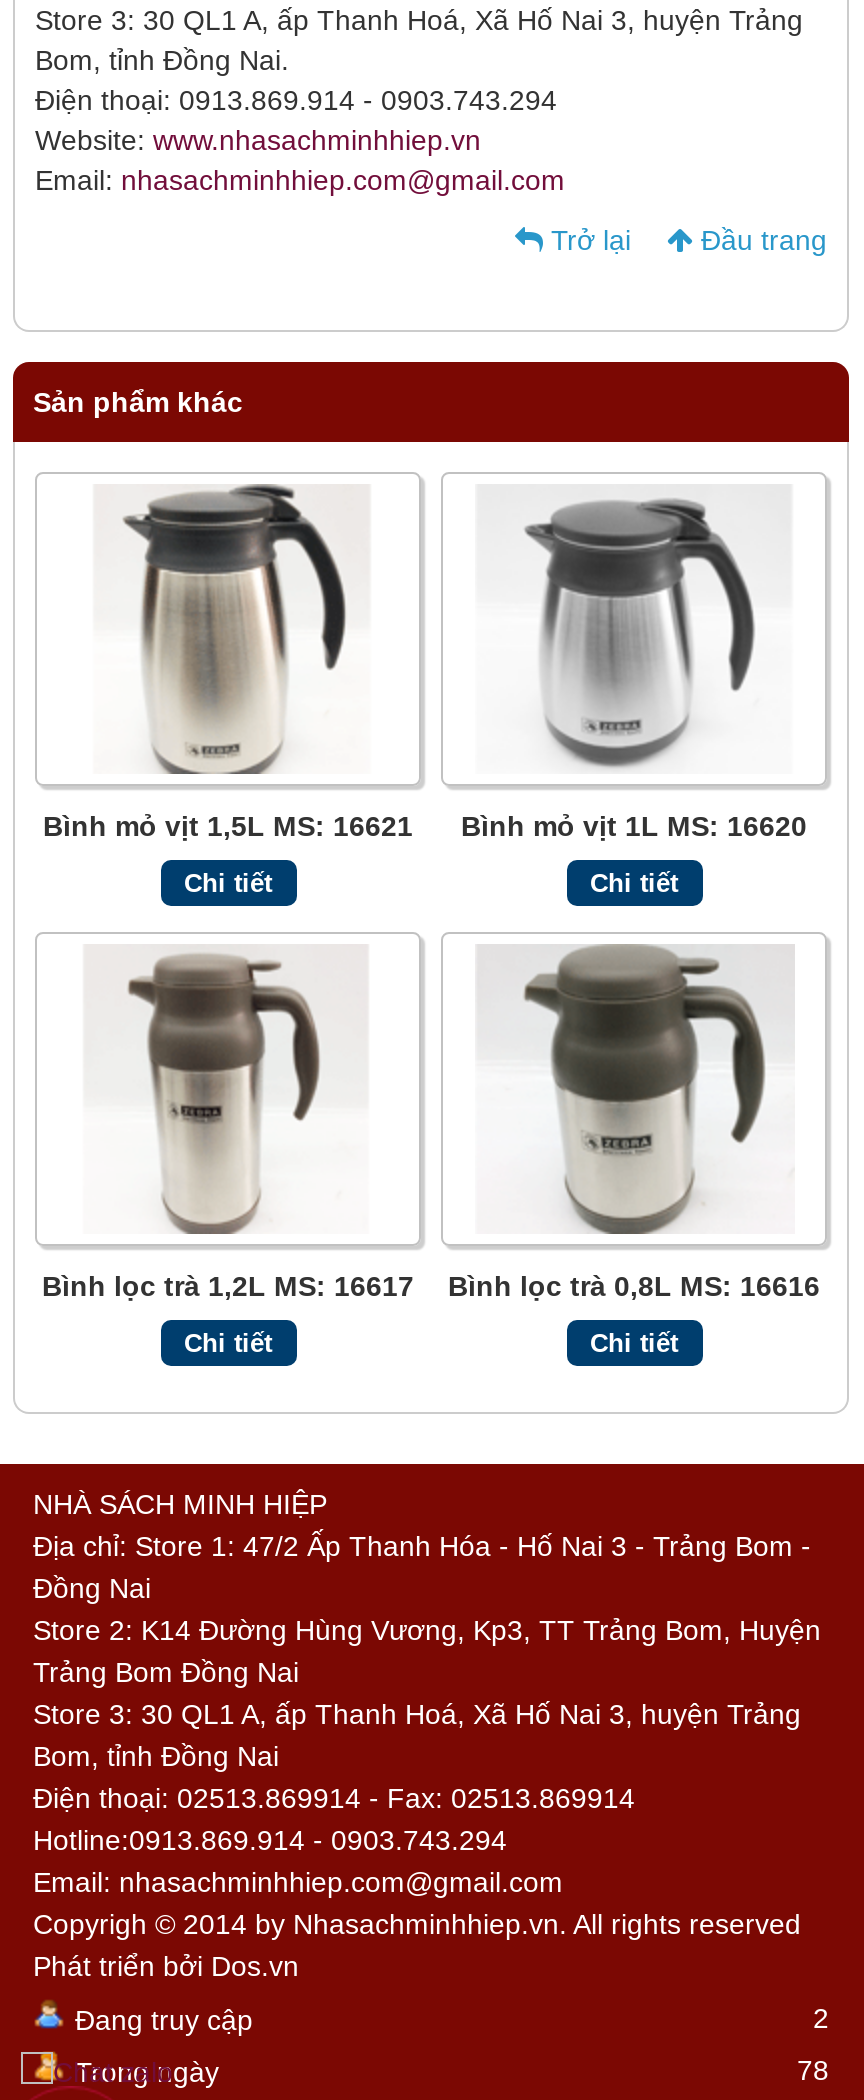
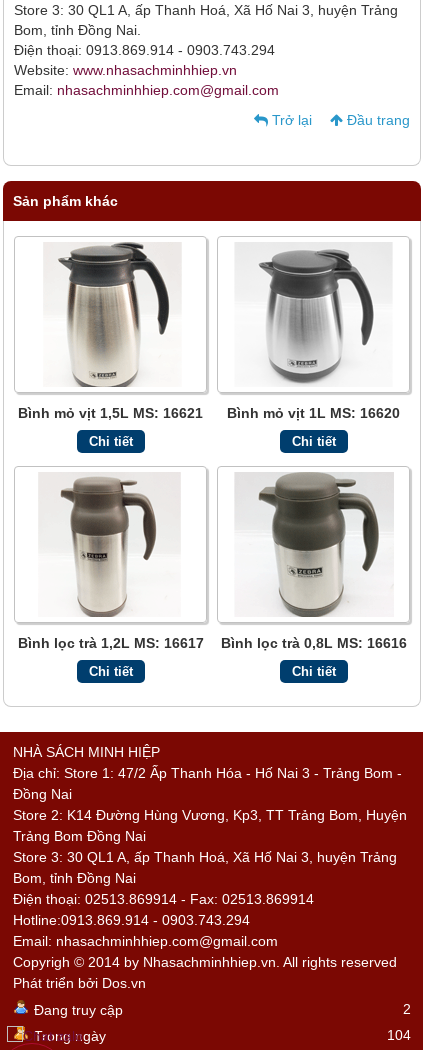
[797,2055,829,2087] 78 -> [387,1027,411,1043] 104

